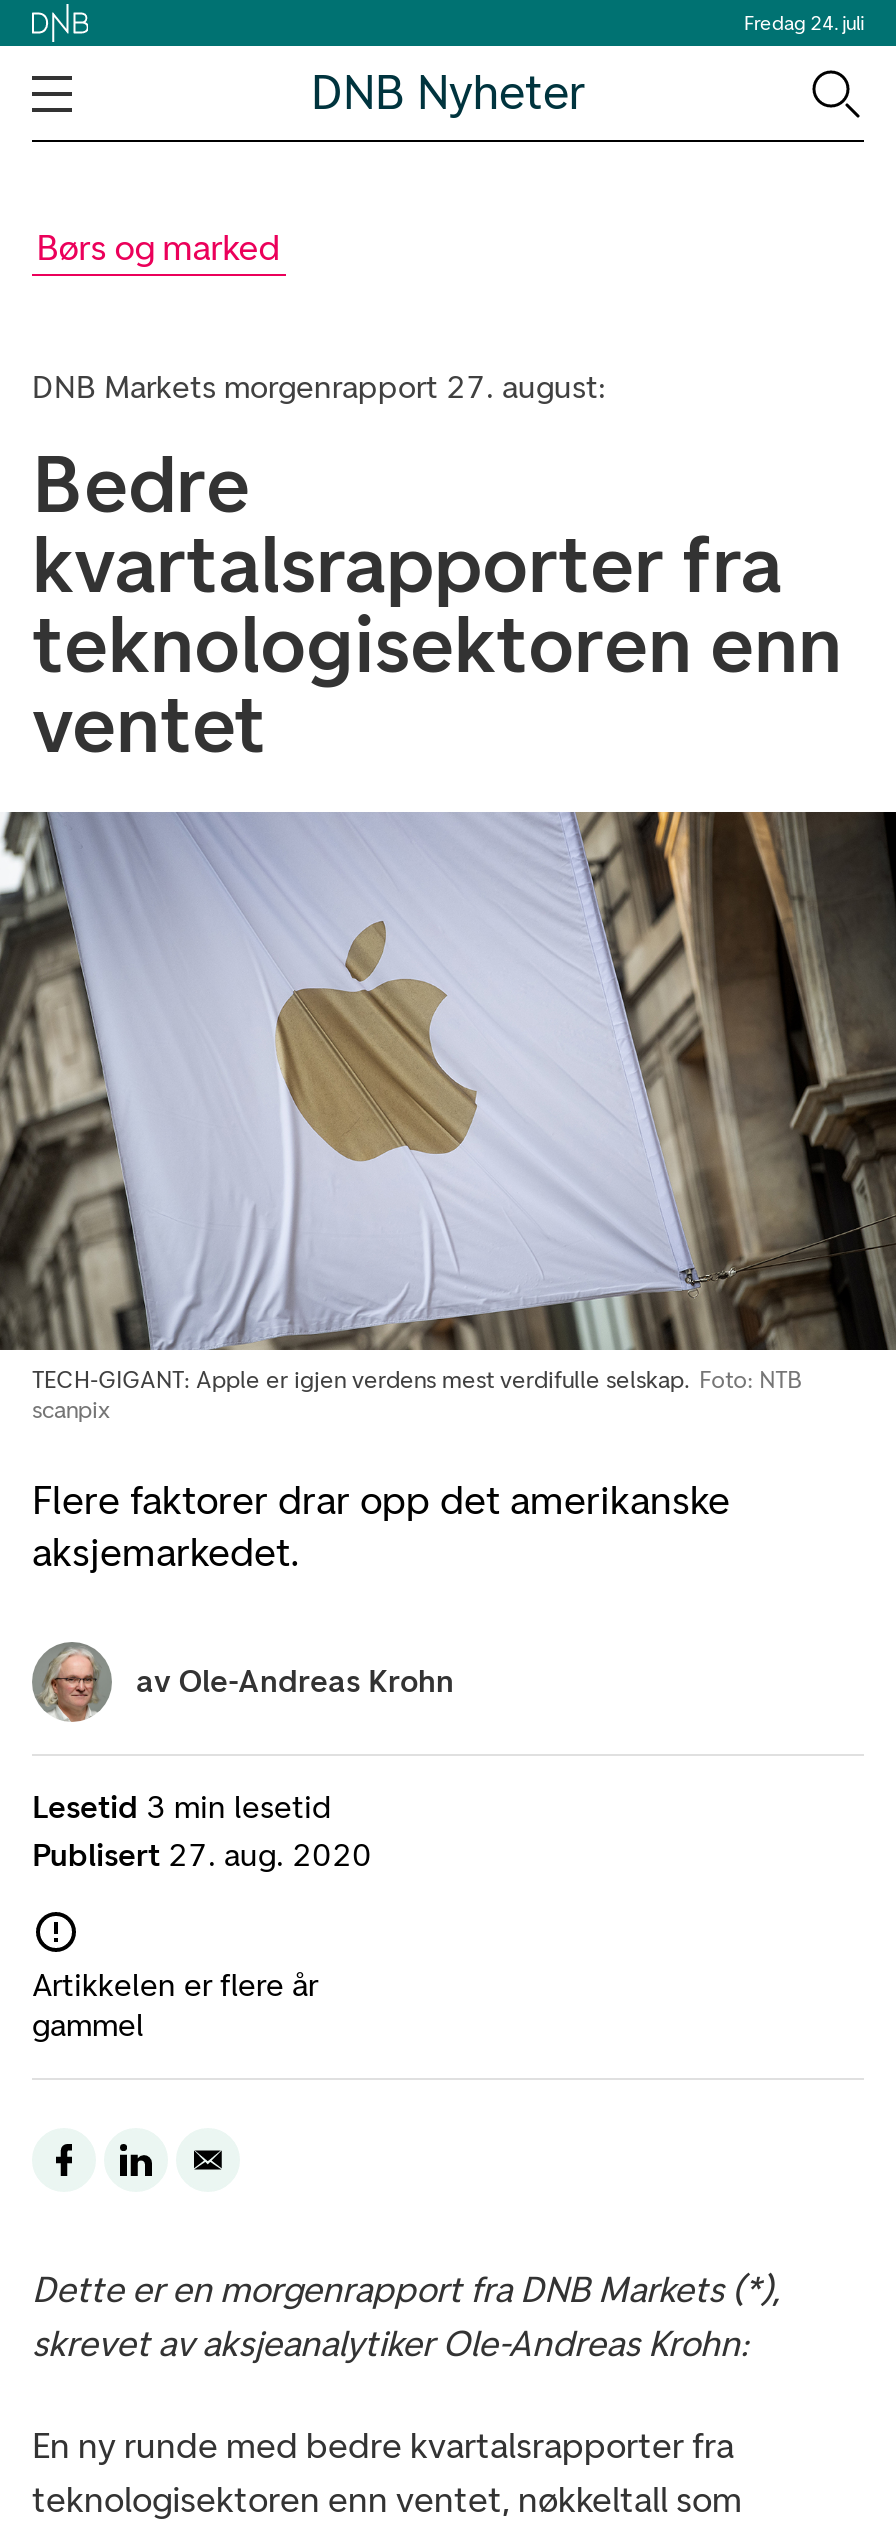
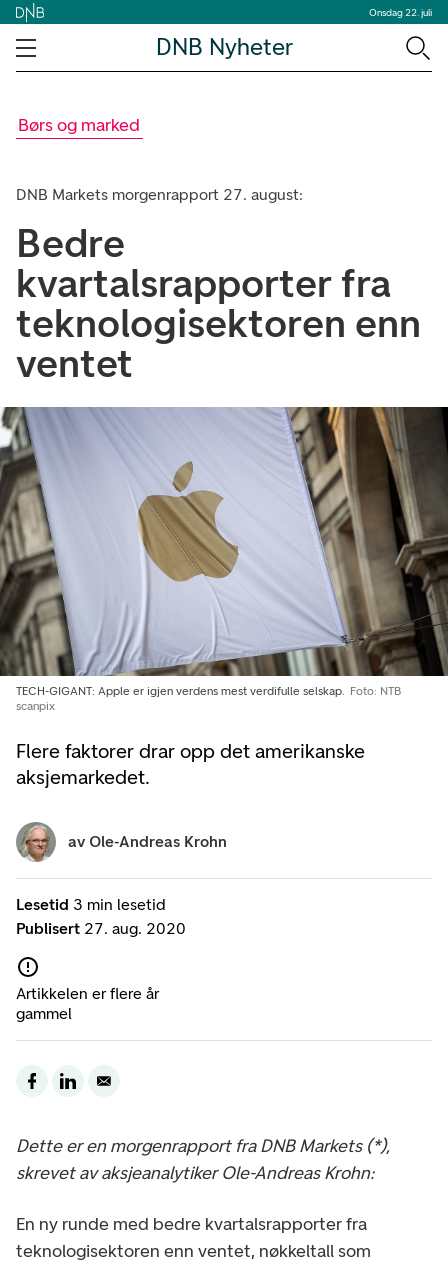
[744,9,864,35] Fredag 24. juli -> [369,5,432,18] Onsdag 22. juli

